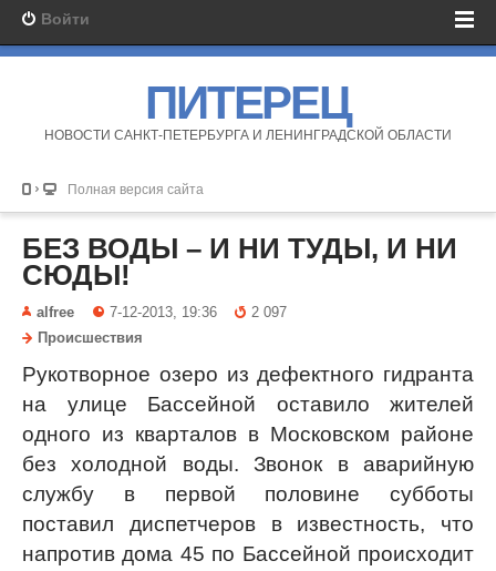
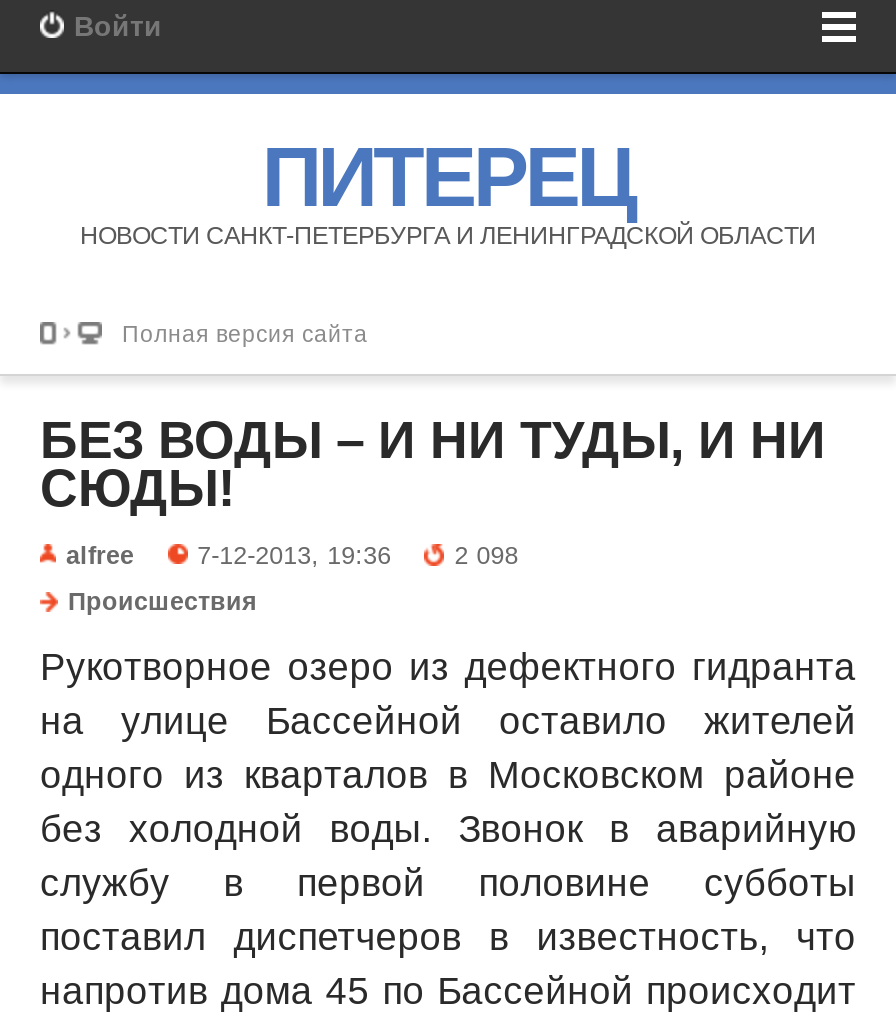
[252,305,287,320] 2 097 -> [454,542,518,570] 2 098

